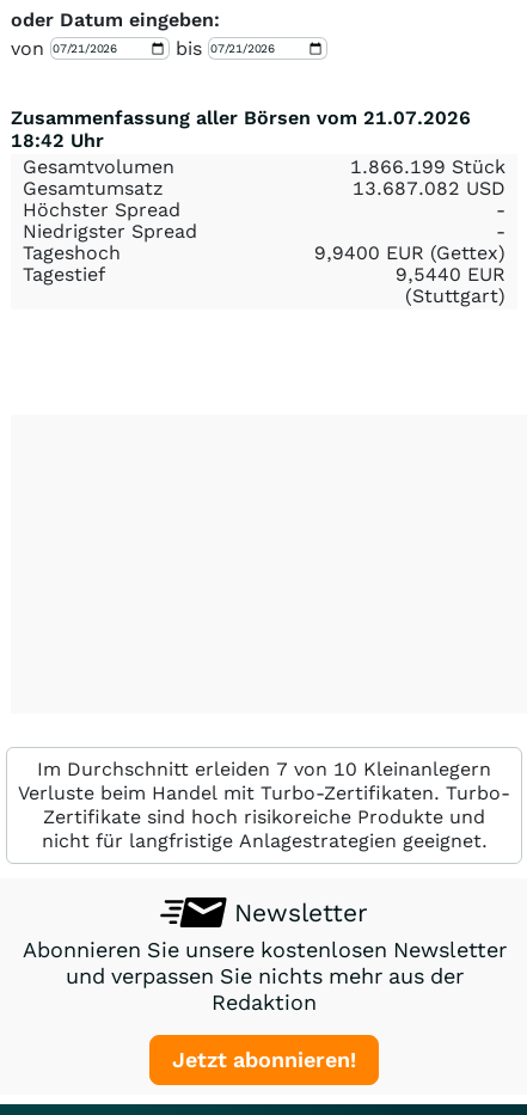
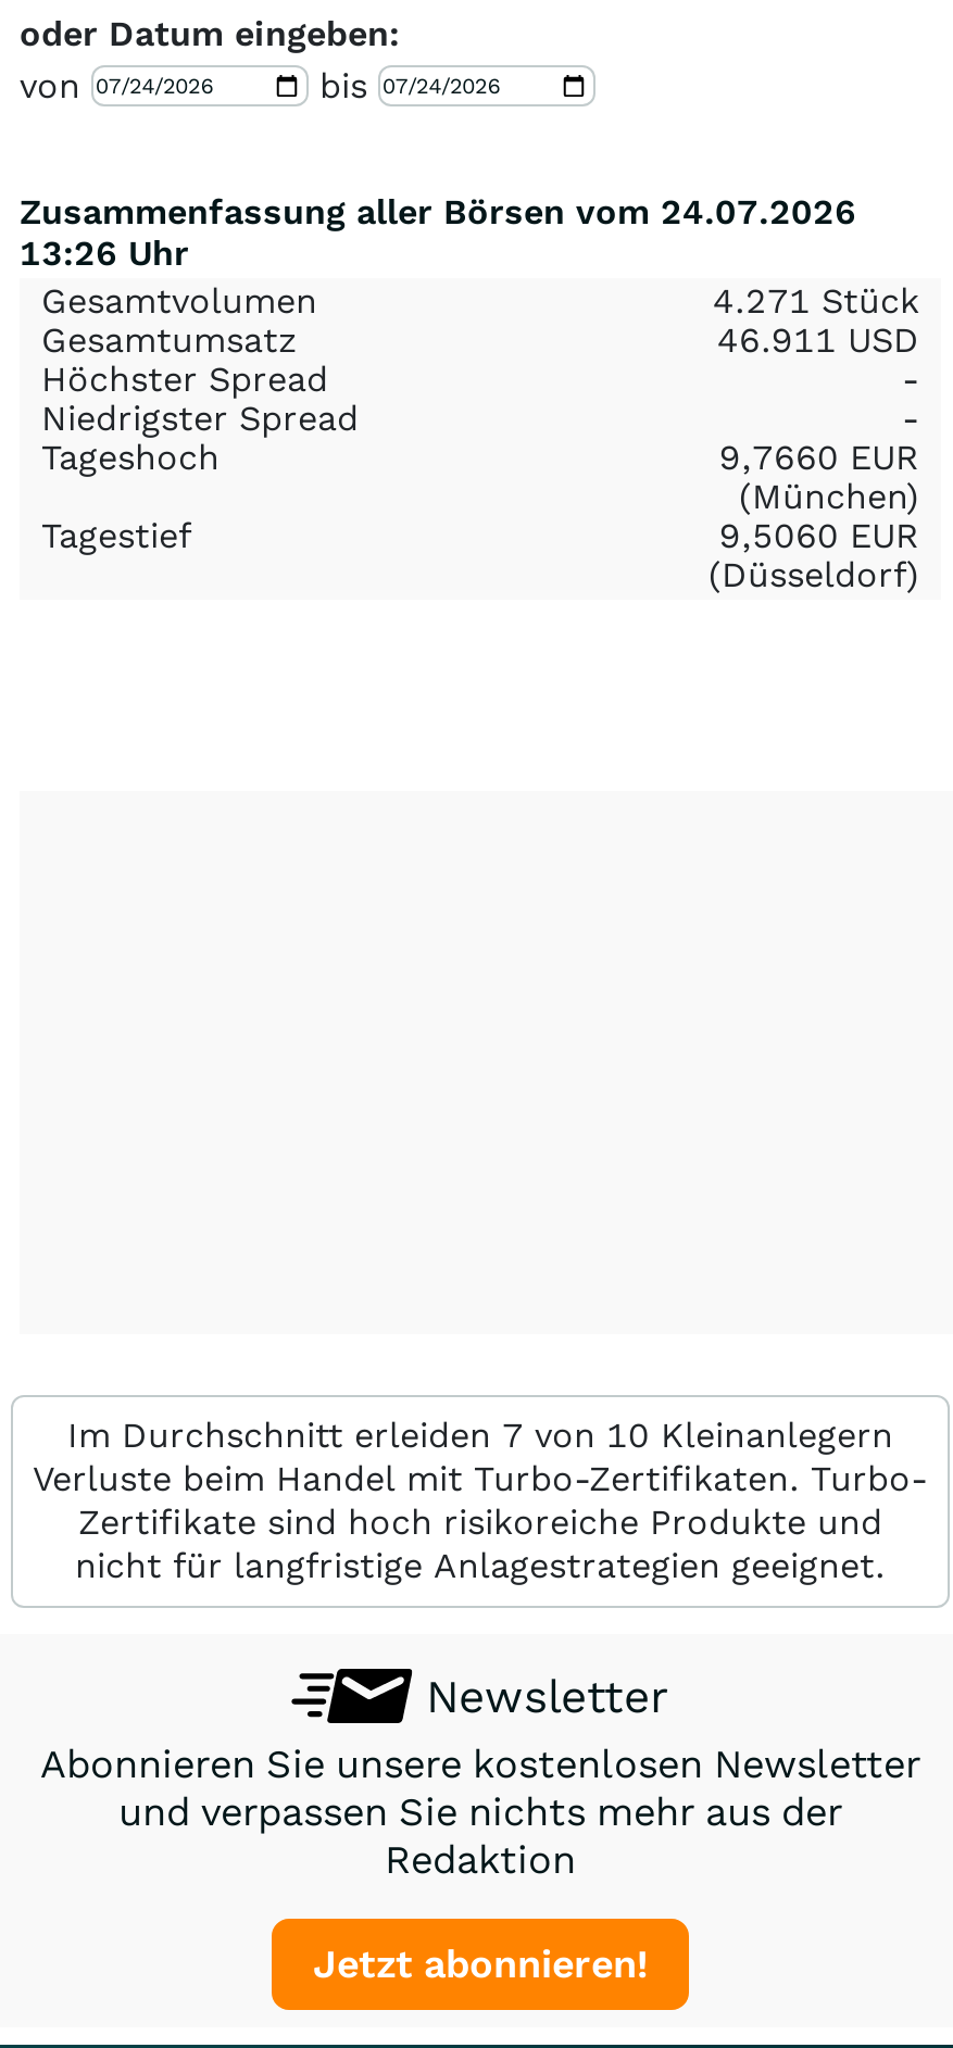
[11,106,471,129] Zusammenfassung aller Börsen vom 21.07.2026 -> [20,191,856,233] Zusammenfassung aller Börsen vom 24.07.2026
[11,129,104,152] 18:42 Uhr -> [20,233,189,274] 13:26 Uhr
[350,155,505,178] 1.866.199 Stück -> [713,280,919,322] 4.271 Stück
[353,177,505,200] 13.687.082 USD -> [717,319,919,361] 46.911 USD
[314,241,505,264] 9,9400 EUR (Gettex) -> [719,437,919,517] 9,7660 EUR | (München)
[396,263,505,307] 9,5440 EUR | (Stuttgart) -> [709,515,919,595] 9,5060 EUR | (Düsseldorf)

